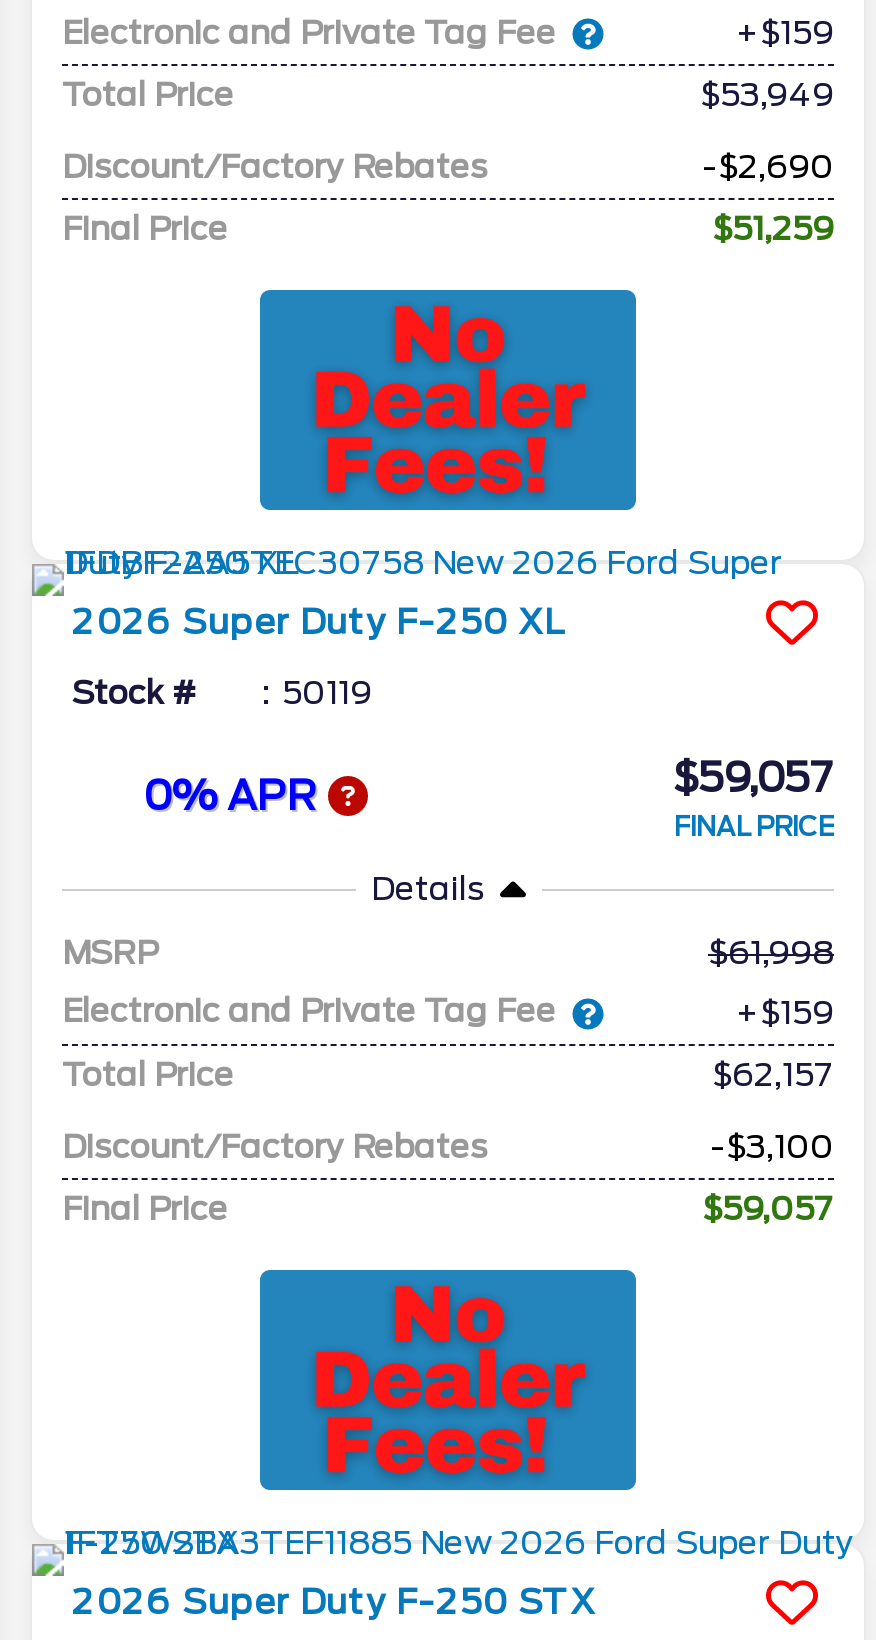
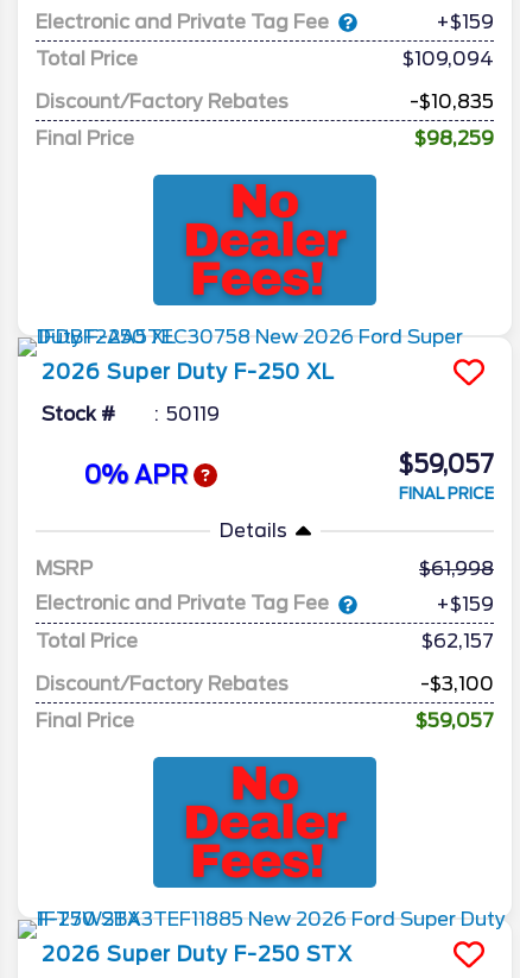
[700,76,834,114] $53,949 -> [402,47,494,70] $109,094
[702,148,834,186] -$2,690 -> [410,90,494,113] -$10,835
[712,210,834,248] $51,259 -> [414,127,494,149] $98,259

